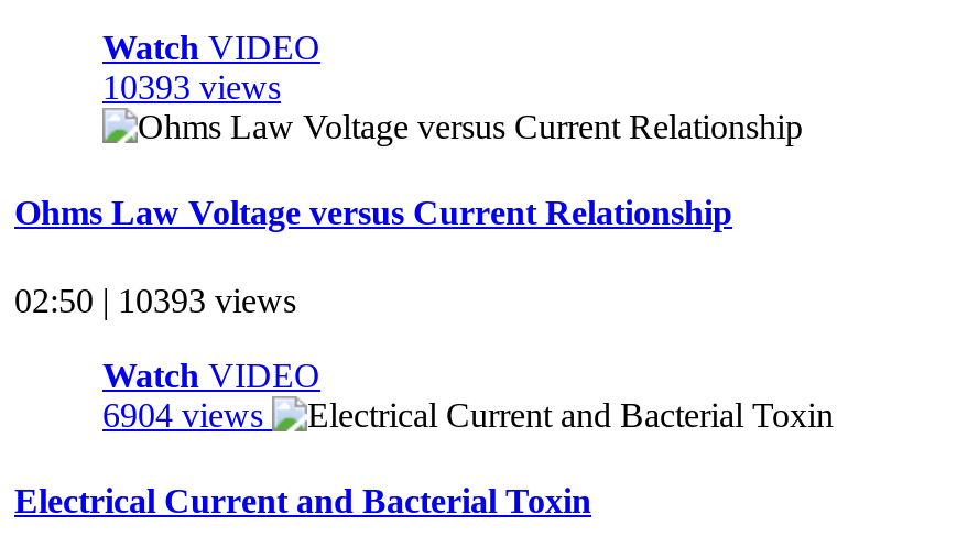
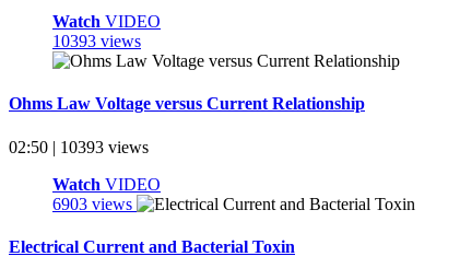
[102,395,272,433] 6904 views -> [52,194,137,213] 6903 views

